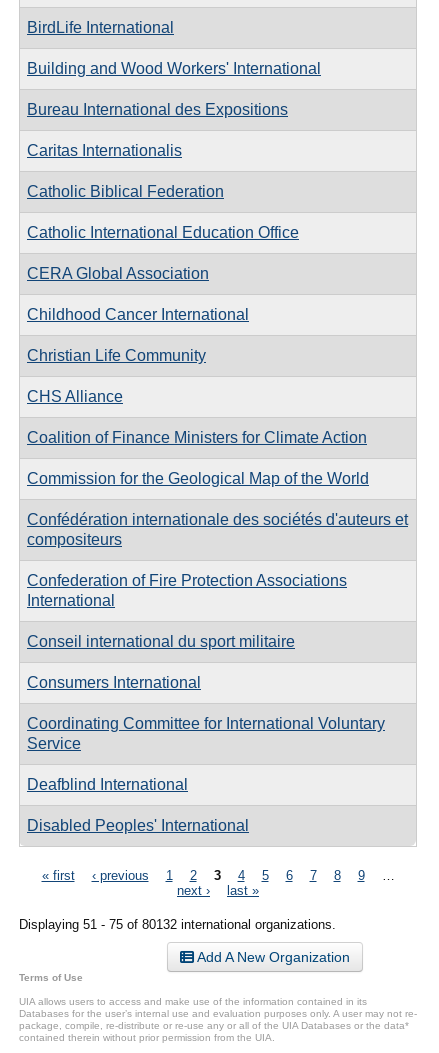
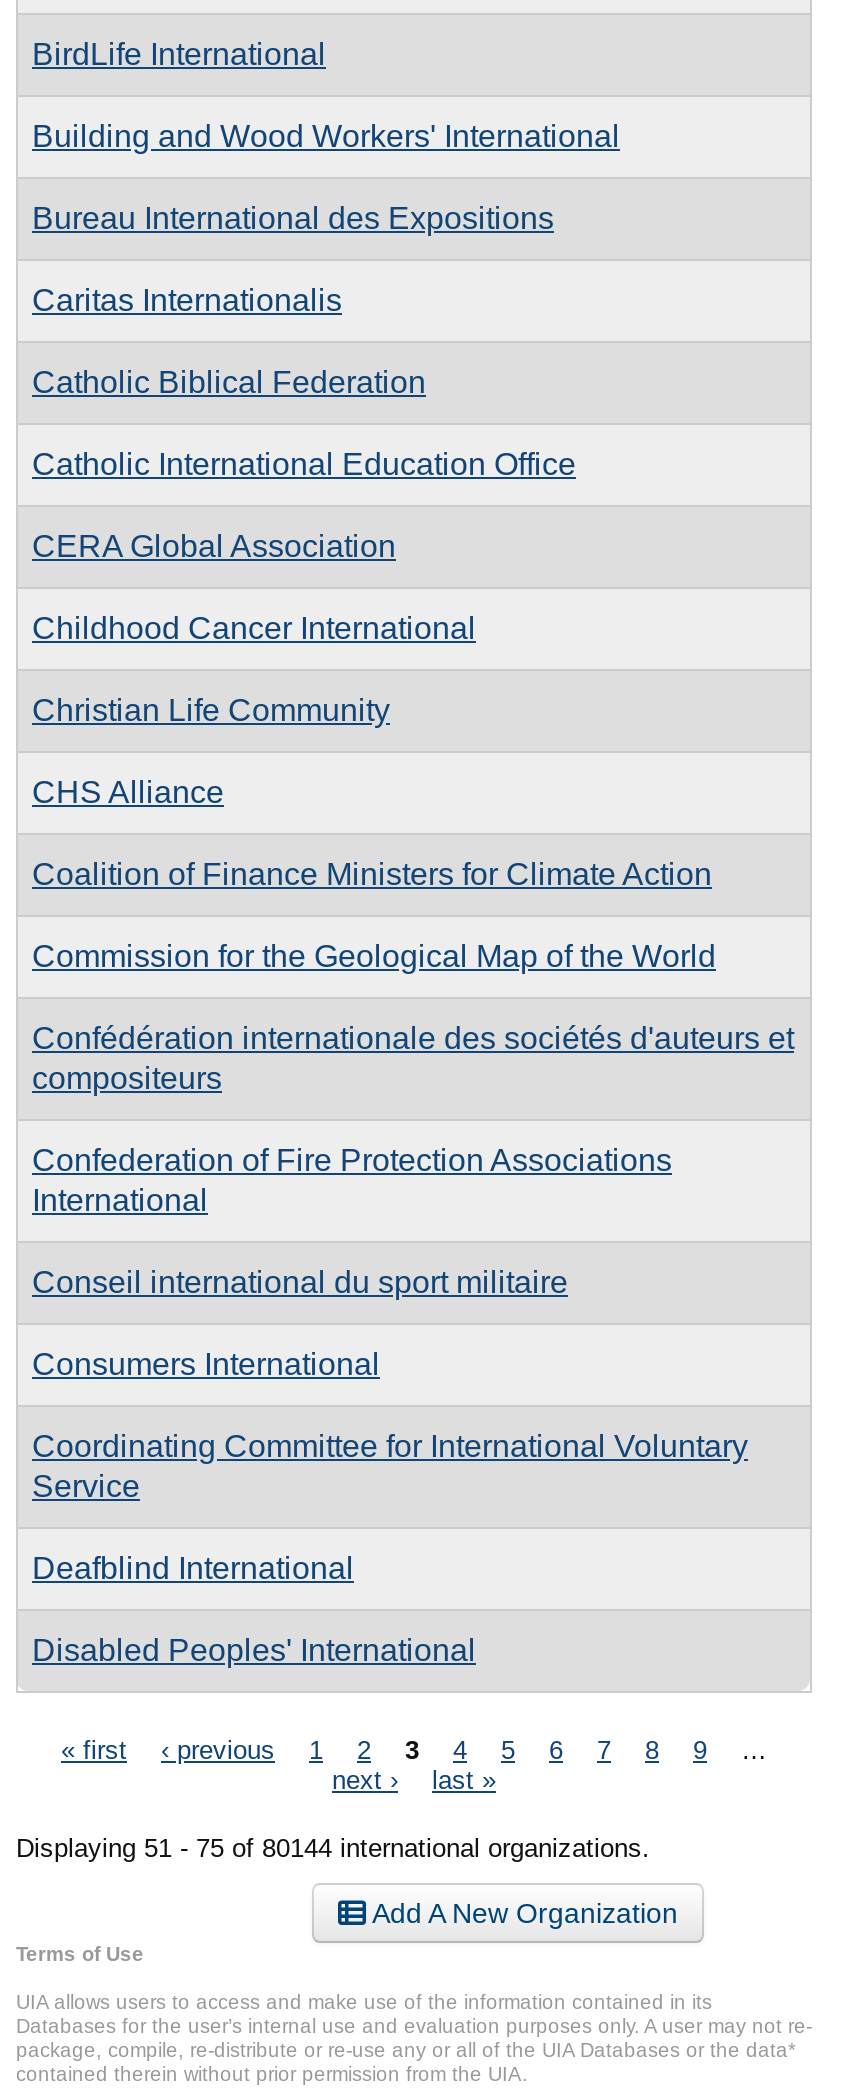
[19,917,336,932] Displaying 51 - 75 of 80132 international organizations. -> [16,1833,650,1863] Displaying 51 - 75 of 80144 international organizations.

